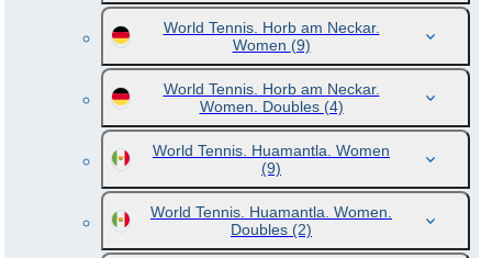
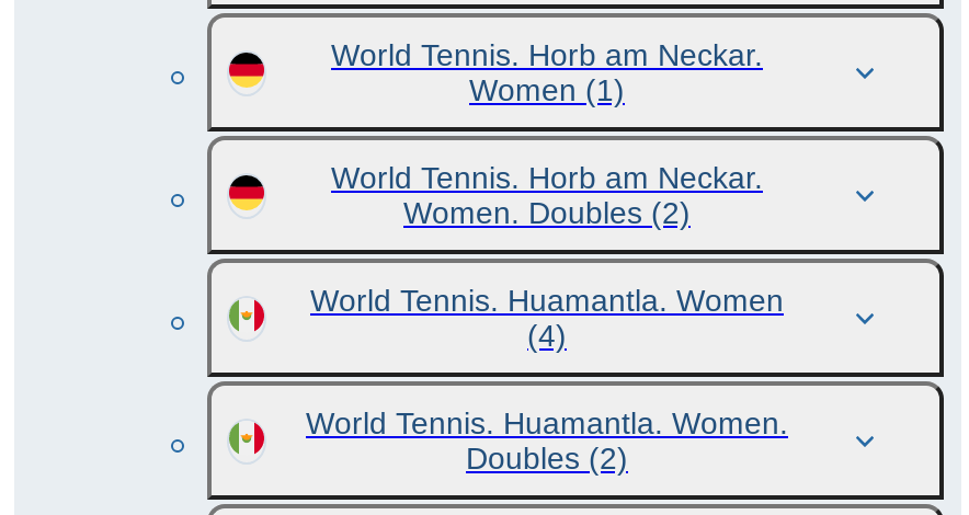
[232,36,310,54] Women (9) -> [469,72,625,107] Women (1)
[199,98,343,115] Women. Doubles (4) -> [403,195,691,230] Women. Doubles (2)
[261,159,281,177] (9) -> [527,318,567,353] (4)

